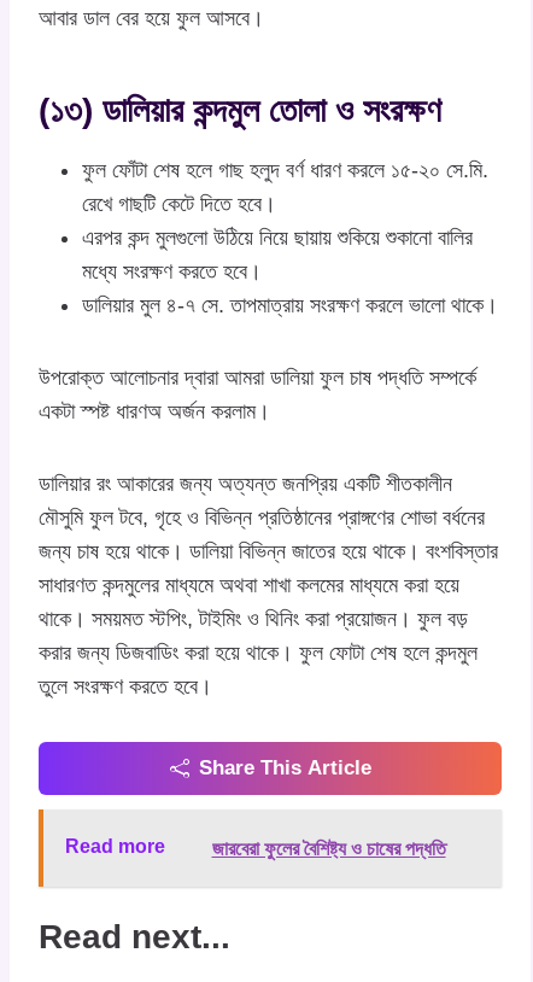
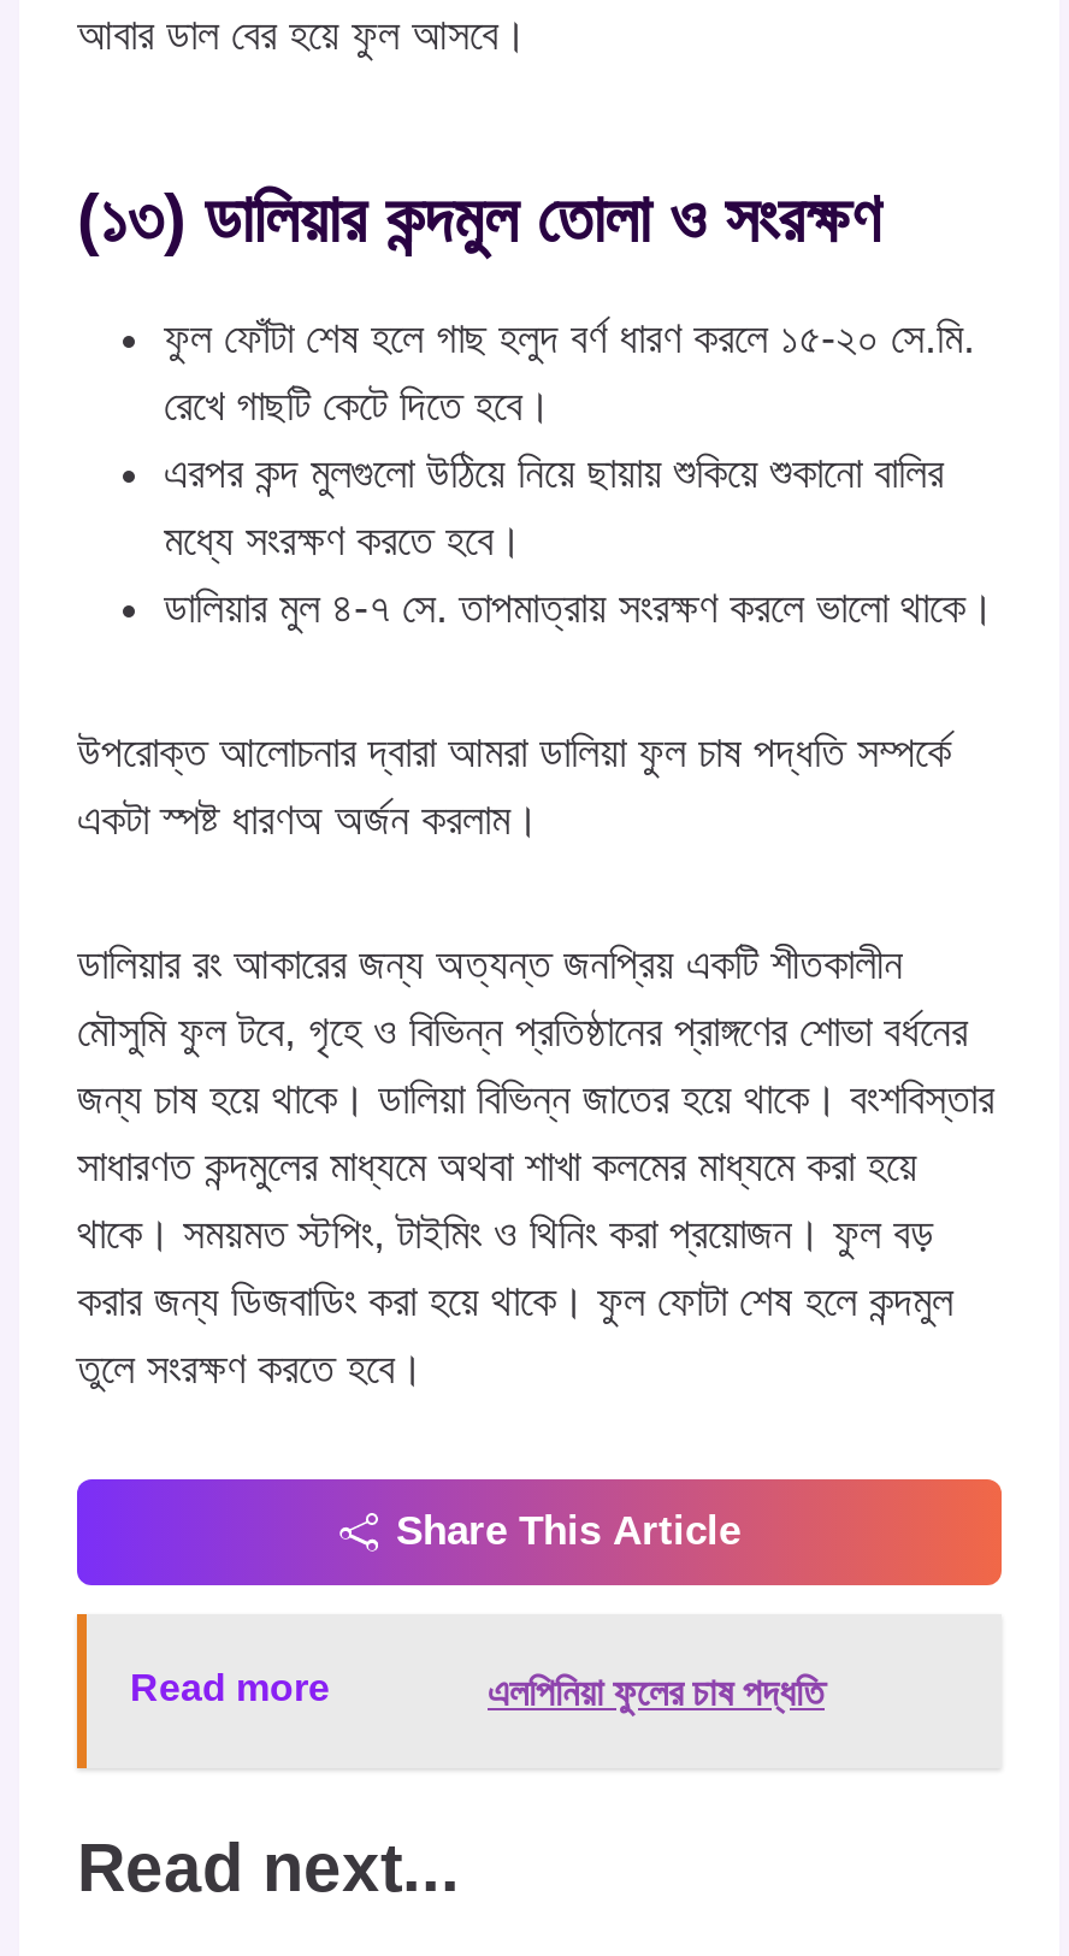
[212,838,446,859] জারবেরা ফুলের বৈশিষ্ট্য ও চাষের পদ্ধতি -> [488,1671,825,1712] এলপিনিয়া ফুলের চাষ পদ্ধতি

